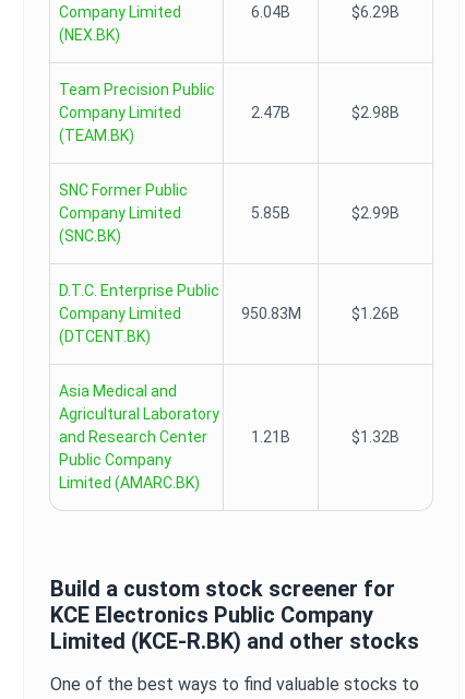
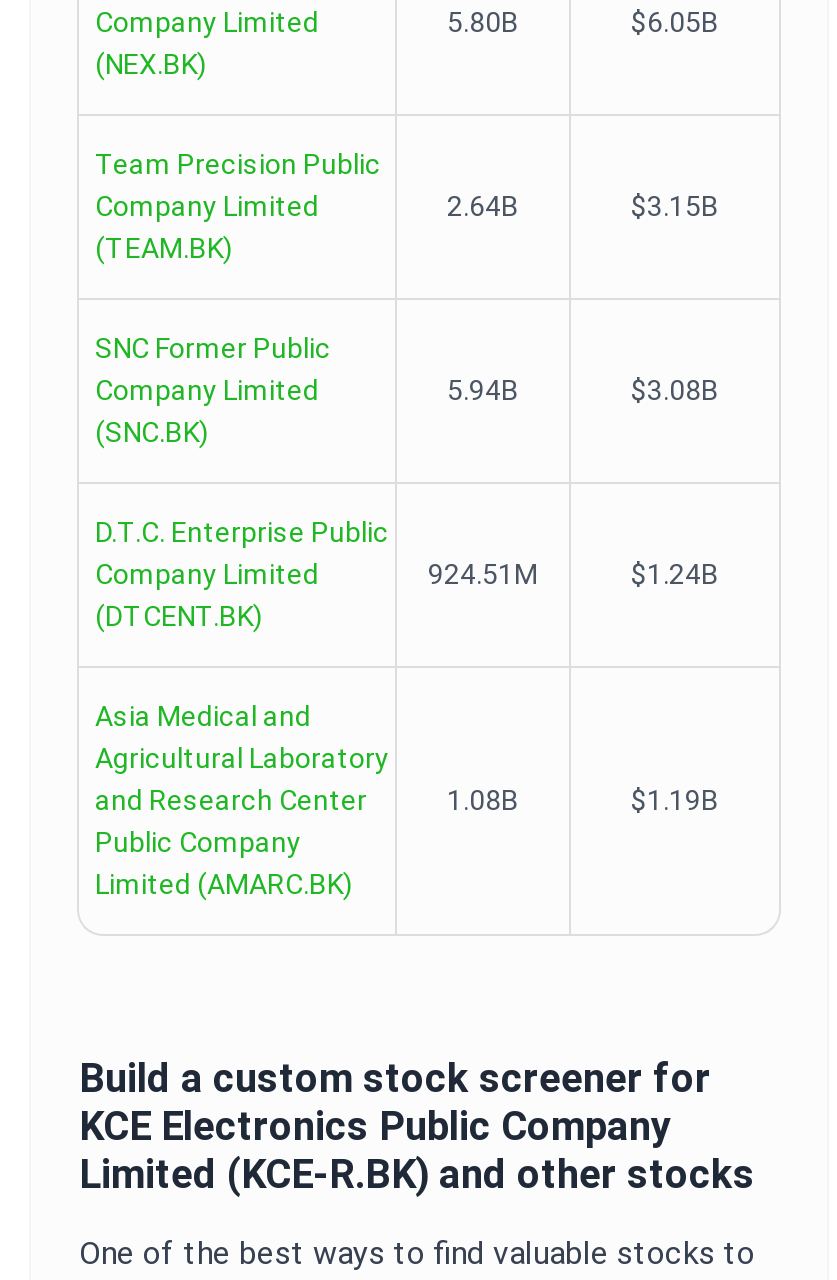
[251,3,400,21] 6.04B | $6.29B -> [447,6,719,38] 5.80B | $6.05B
[251,104,400,121] 2.47B | $2.98B -> [447,190,719,222] 2.64B | $3.15B
[251,204,400,222] 5.85B | $2.99B -> [447,374,719,406] 5.94B | $3.08B
[241,305,400,322] 950.83M | $1.26B -> [428,558,719,590] 924.51M | $1.24B
[251,428,400,446] 1.21B | $1.32B -> [447,784,719,816] 1.08B | $1.19B

